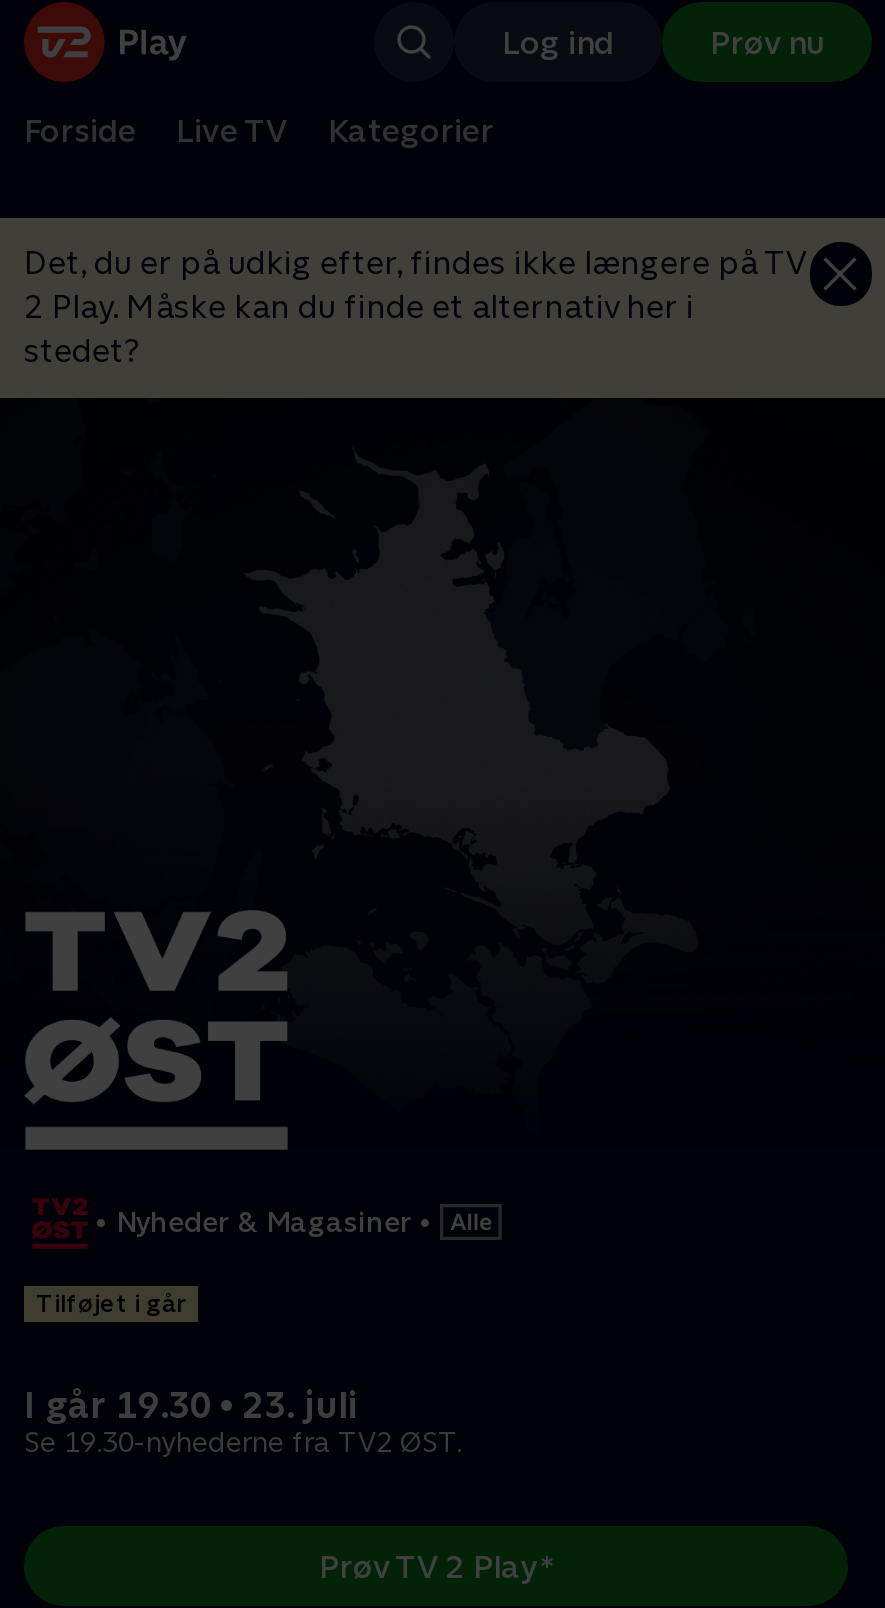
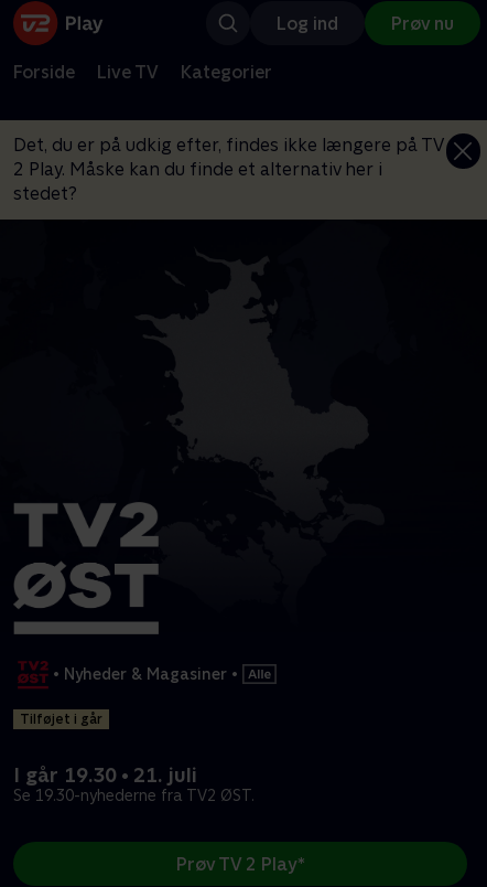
[24,1385,358,1427] I går 19.30 • 23. juli -> [13,764,197,787] I går 19.30 • 21. juli

